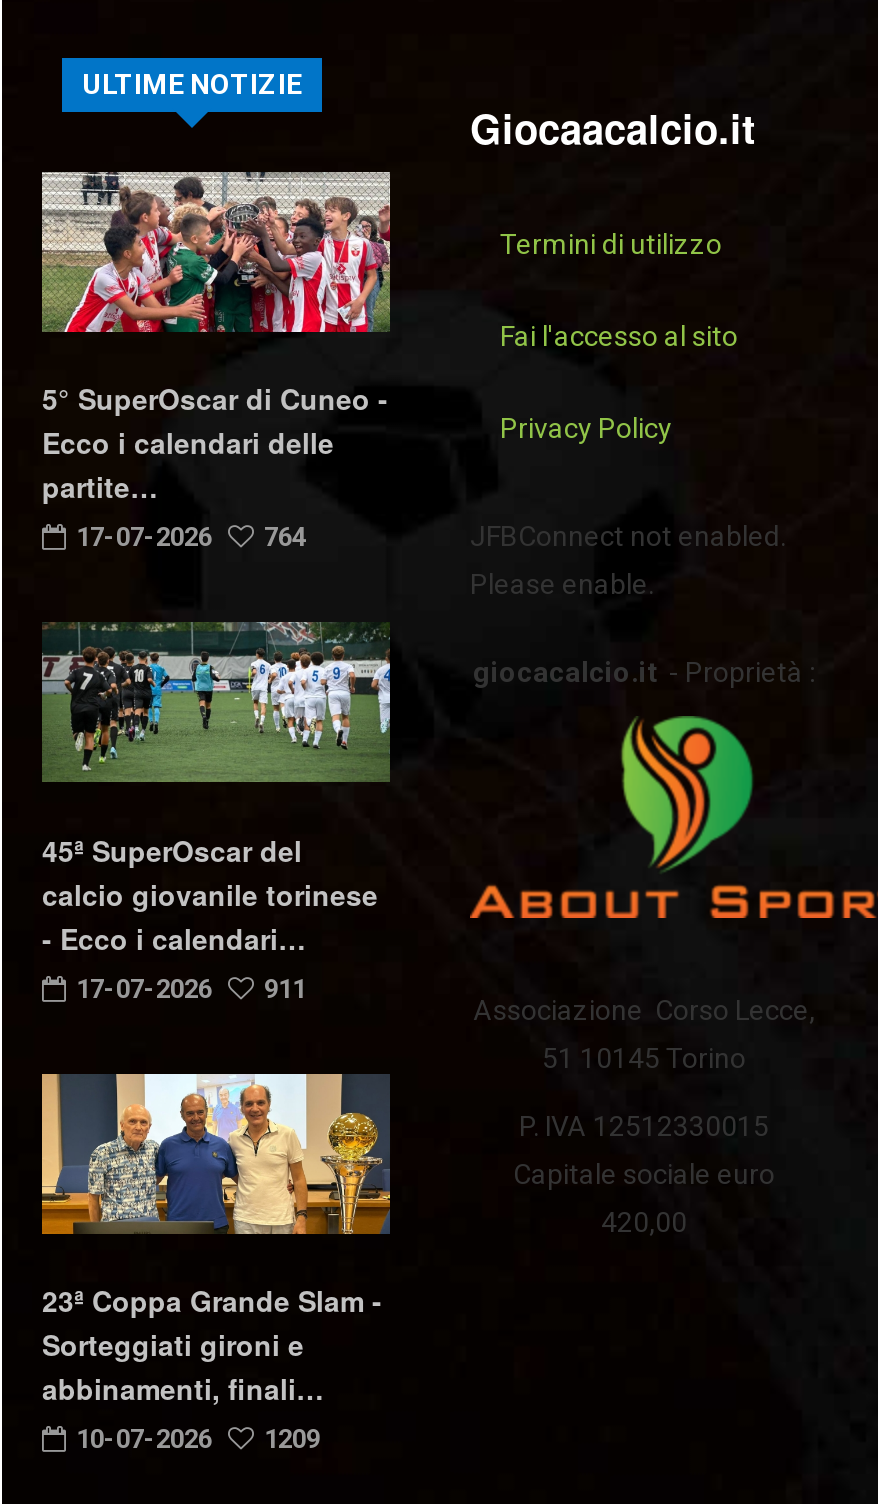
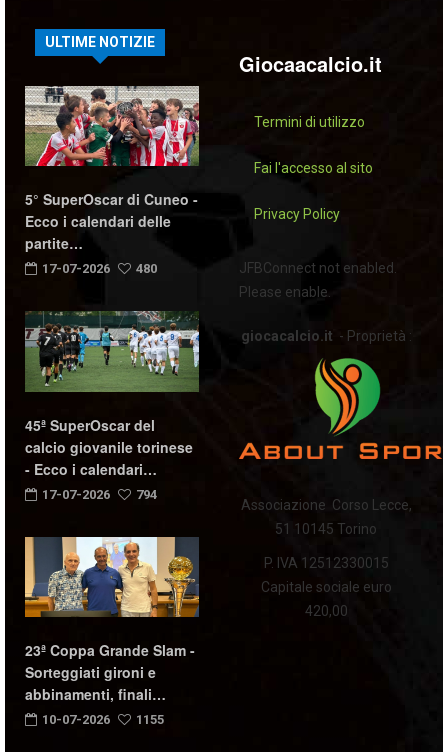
[76,522,306,552] 17-07-2026 764 -> [42,261,157,276] 17-07-2026 480
[76,973,306,1003] 17-07-2026 911 -> [42,486,157,501] 17-07-2026 794
[76,1424,320,1454] 10-07-2026 1209 -> [42,712,164,727] 10-07-2026 1155

